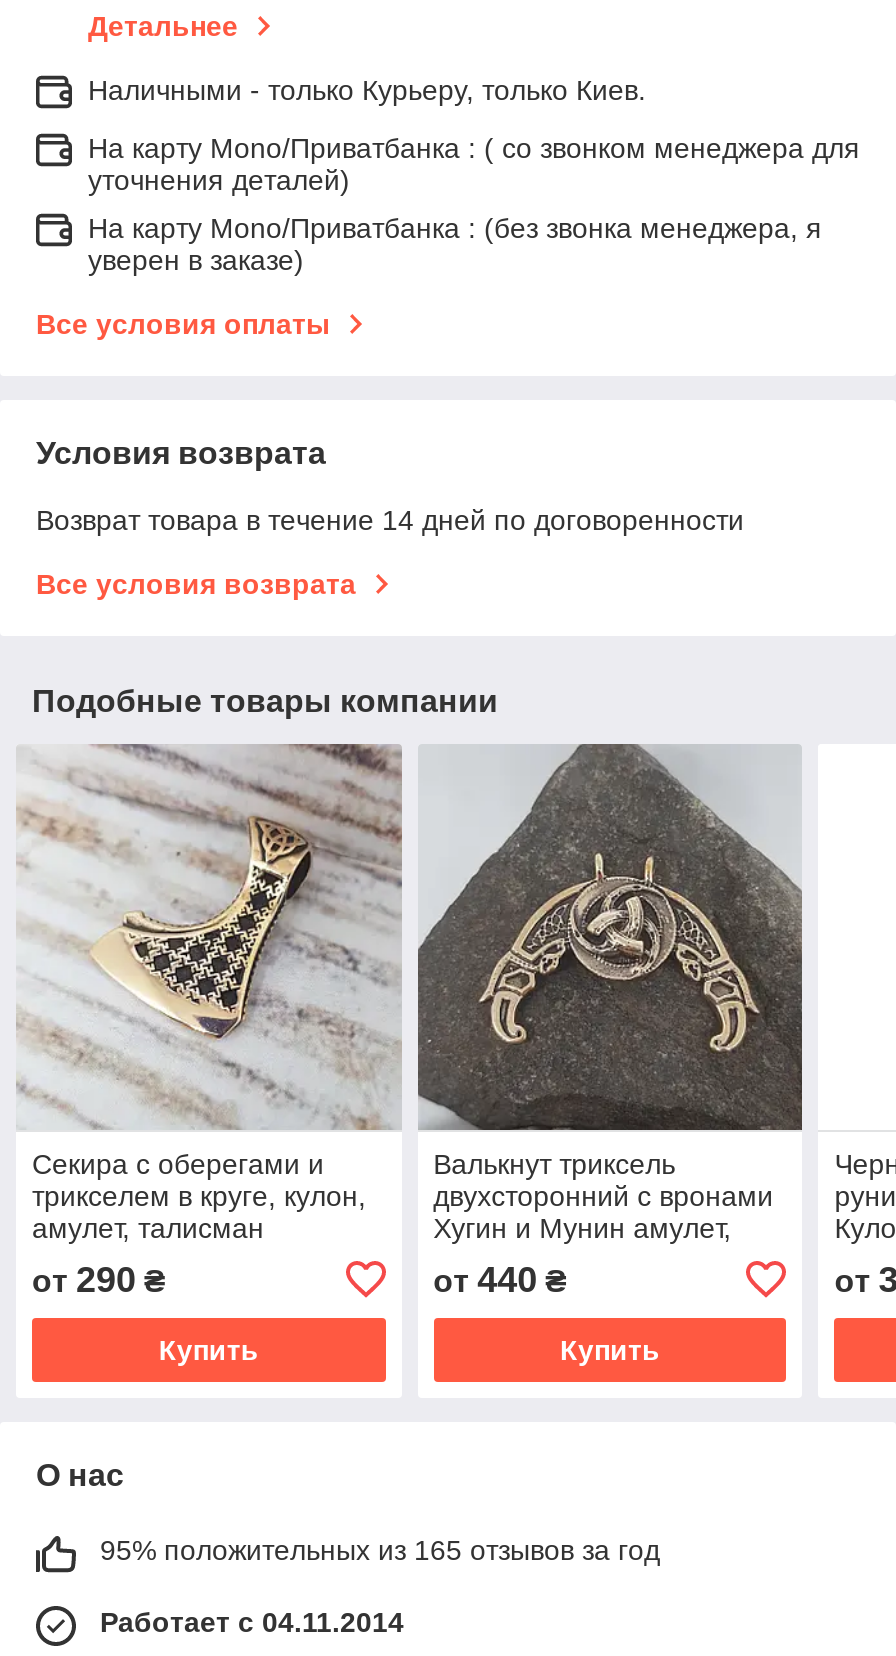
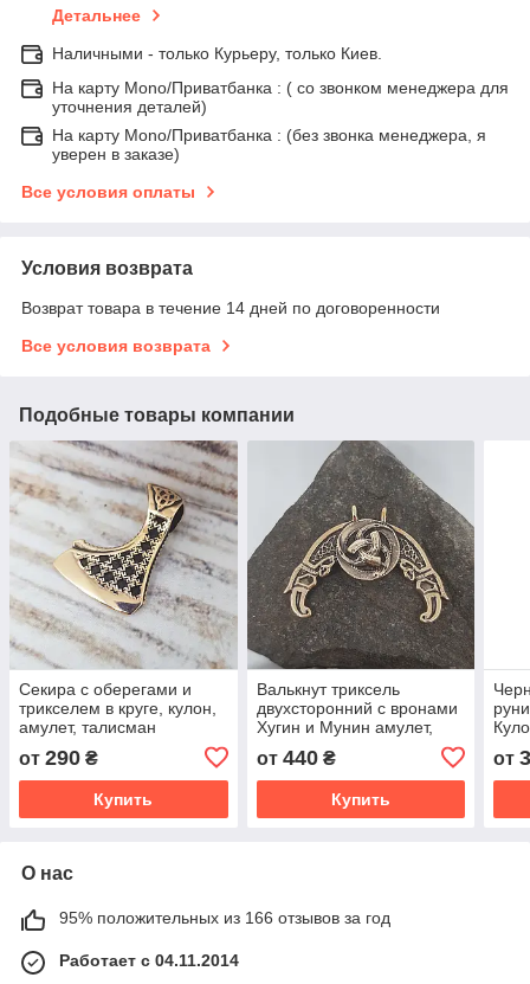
[100,1534,660,1566] 95% положительных из 165 отзывов за год -> [59,908,390,927] 95% положительных из 166 отзывов за год

